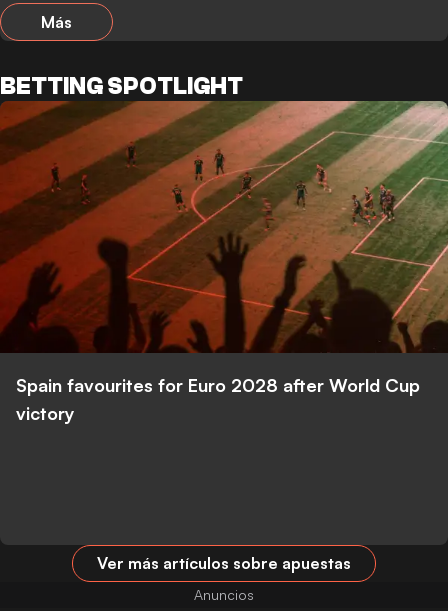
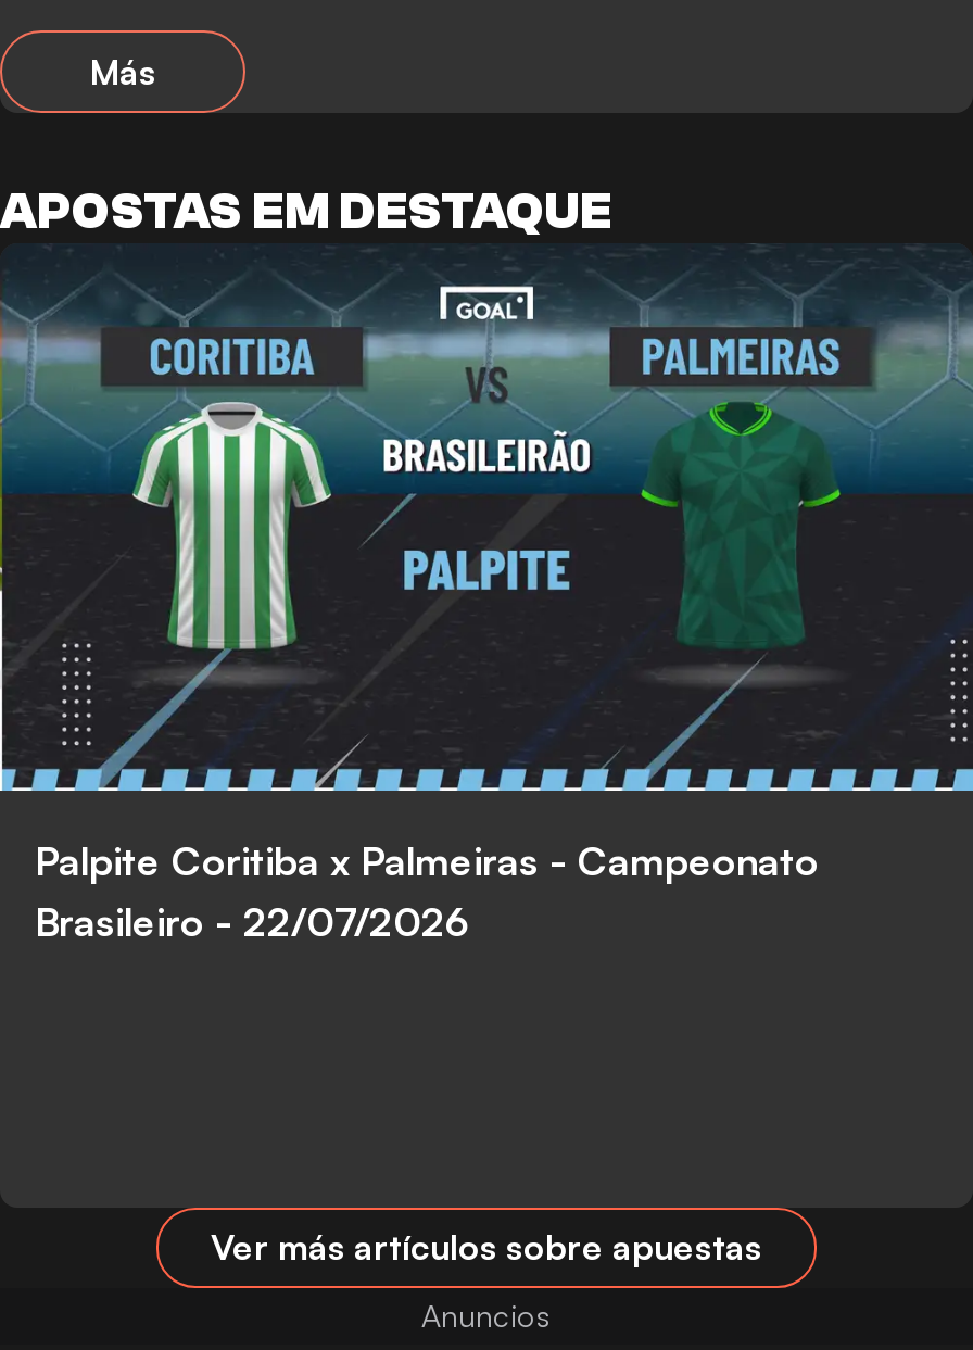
[0,73,243,100] BETTING SPOTLIGHT -> [0,182,612,241] APOSTAS EM DESTAQUE
[3,100,445,424] [image] | Spain favourites for Euro 2028 after World Cup | victory -> [7,243,966,945] [image] | Palpite Coritiba x Palmeiras - Campeonato | Brasileiro - 22/07/2026

